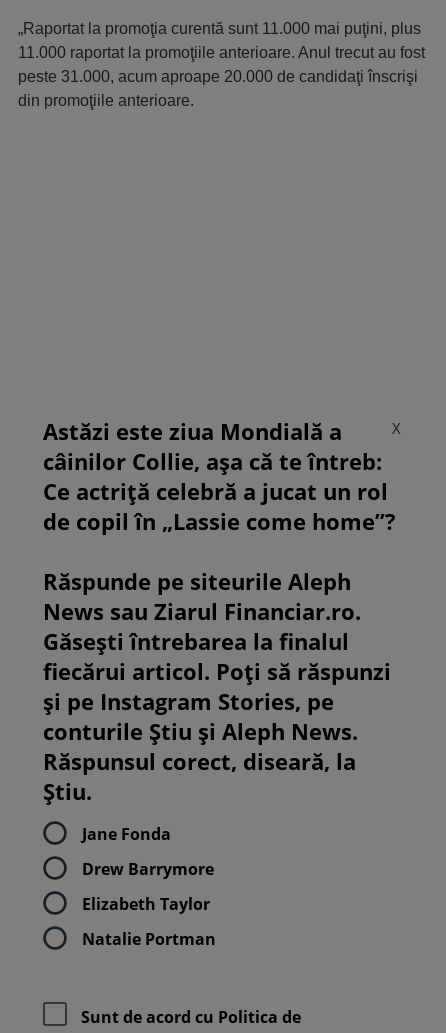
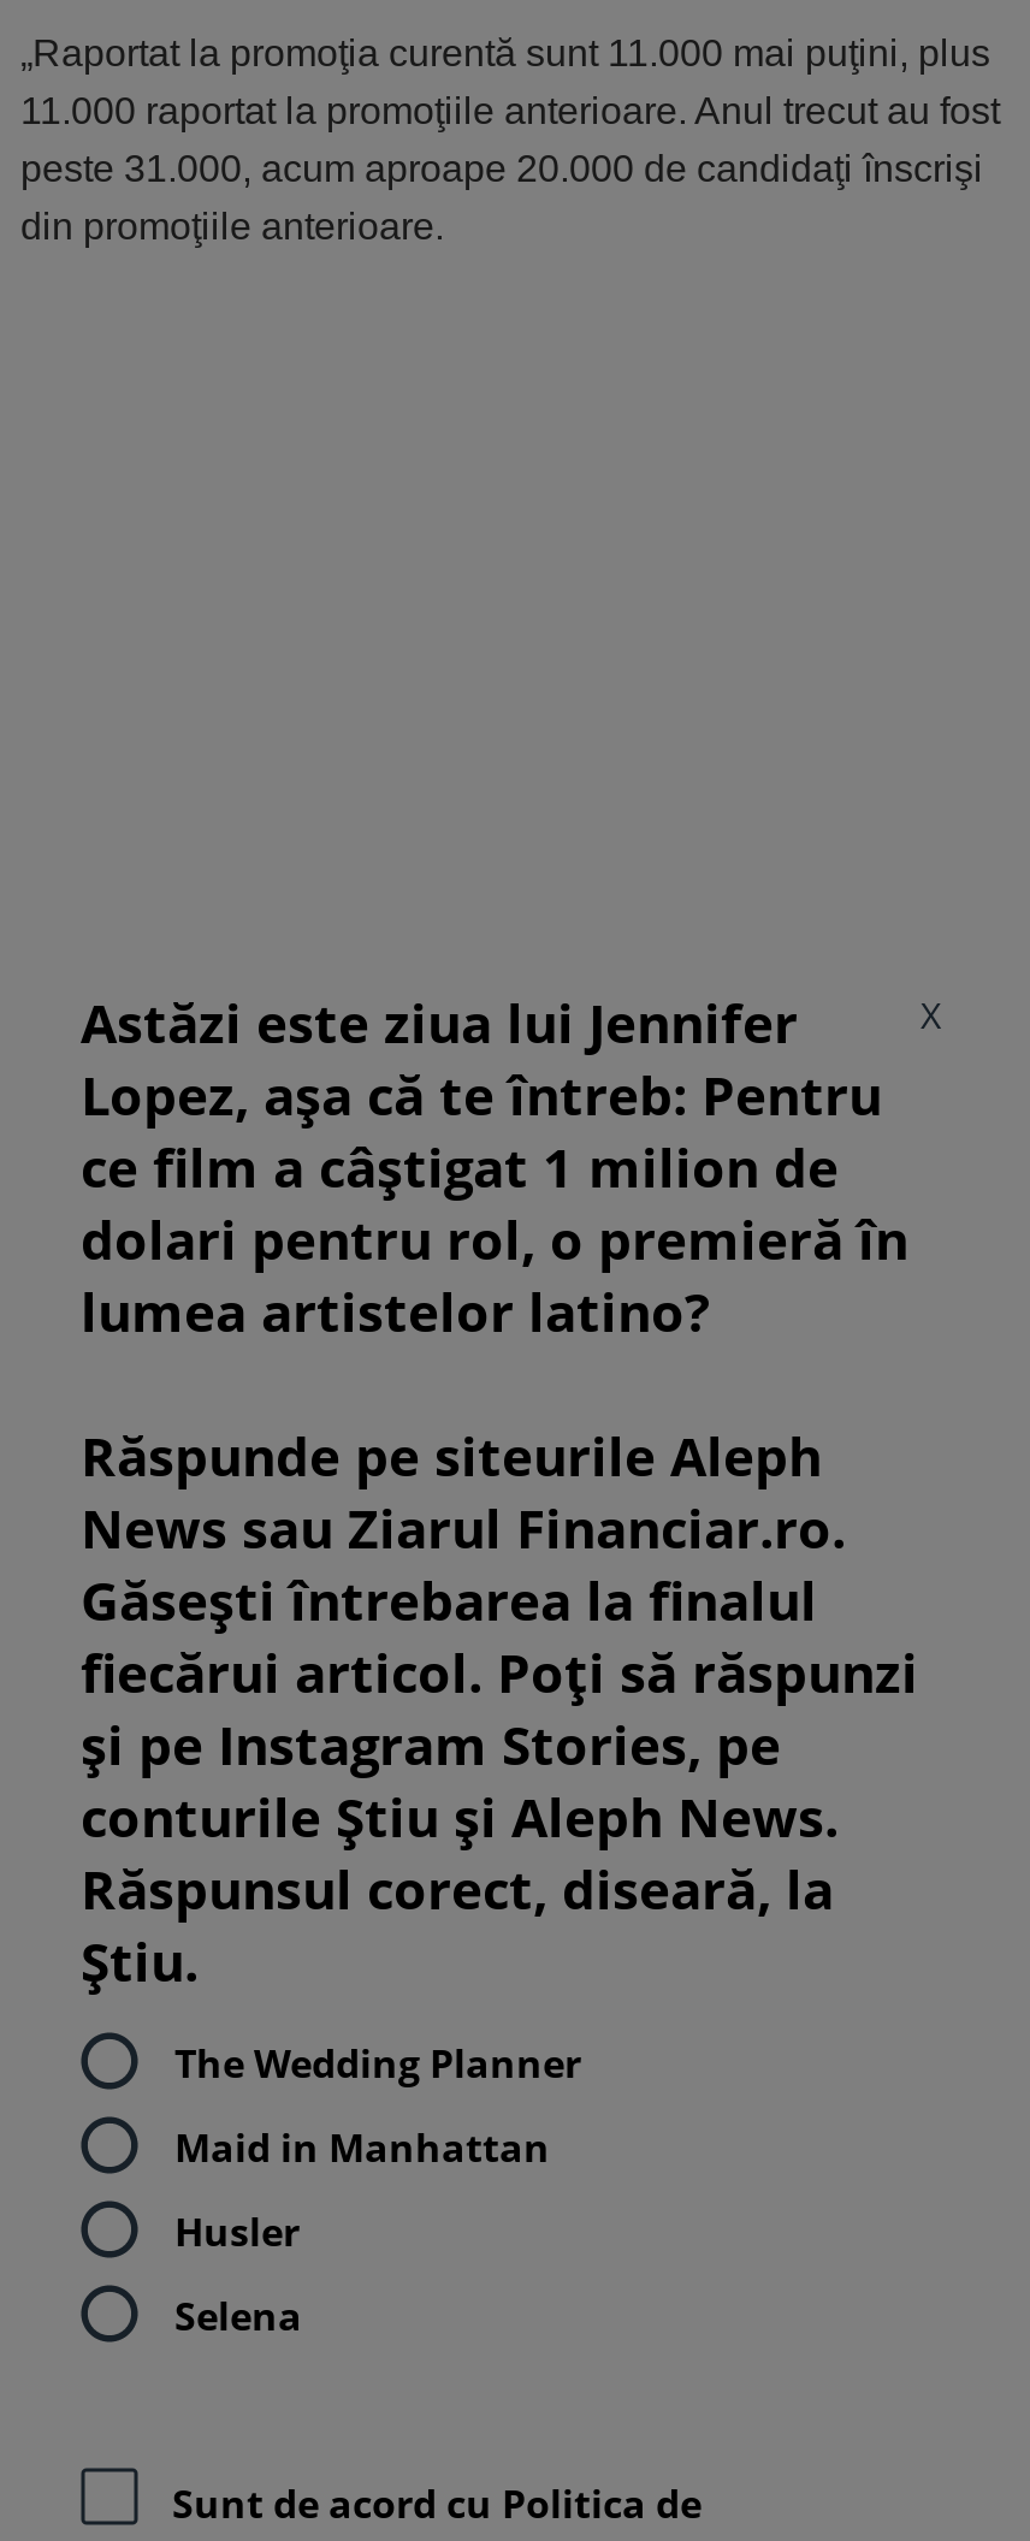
[43,416,396,536] Astăzi este ziua Mondială a | câinilor Collie, așa că te întreb: | Ce actriță celebră a jucat un rol | de copil în „Lassie come home”? -> [81,986,908,1347] Astăzi este ziua lui Jennifer | Lopez, așa că te întreb: Pentru | ce film a câștigat 1 milion de | dolari pentru rol, o premieră în | lumea artistelor latino?
[82,823,171,845] Jane Fonda -> [174,2036,581,2089] The Wedding Planner
[82,858,214,880] Drew Barrymore -> [174,2121,550,2174] Maid in Manhattan
[82,893,210,915] Elizabeth Taylor -> [174,2205,300,2258] Husler
[82,928,216,950] Natalie Portman -> [174,2289,302,2342] Selena

